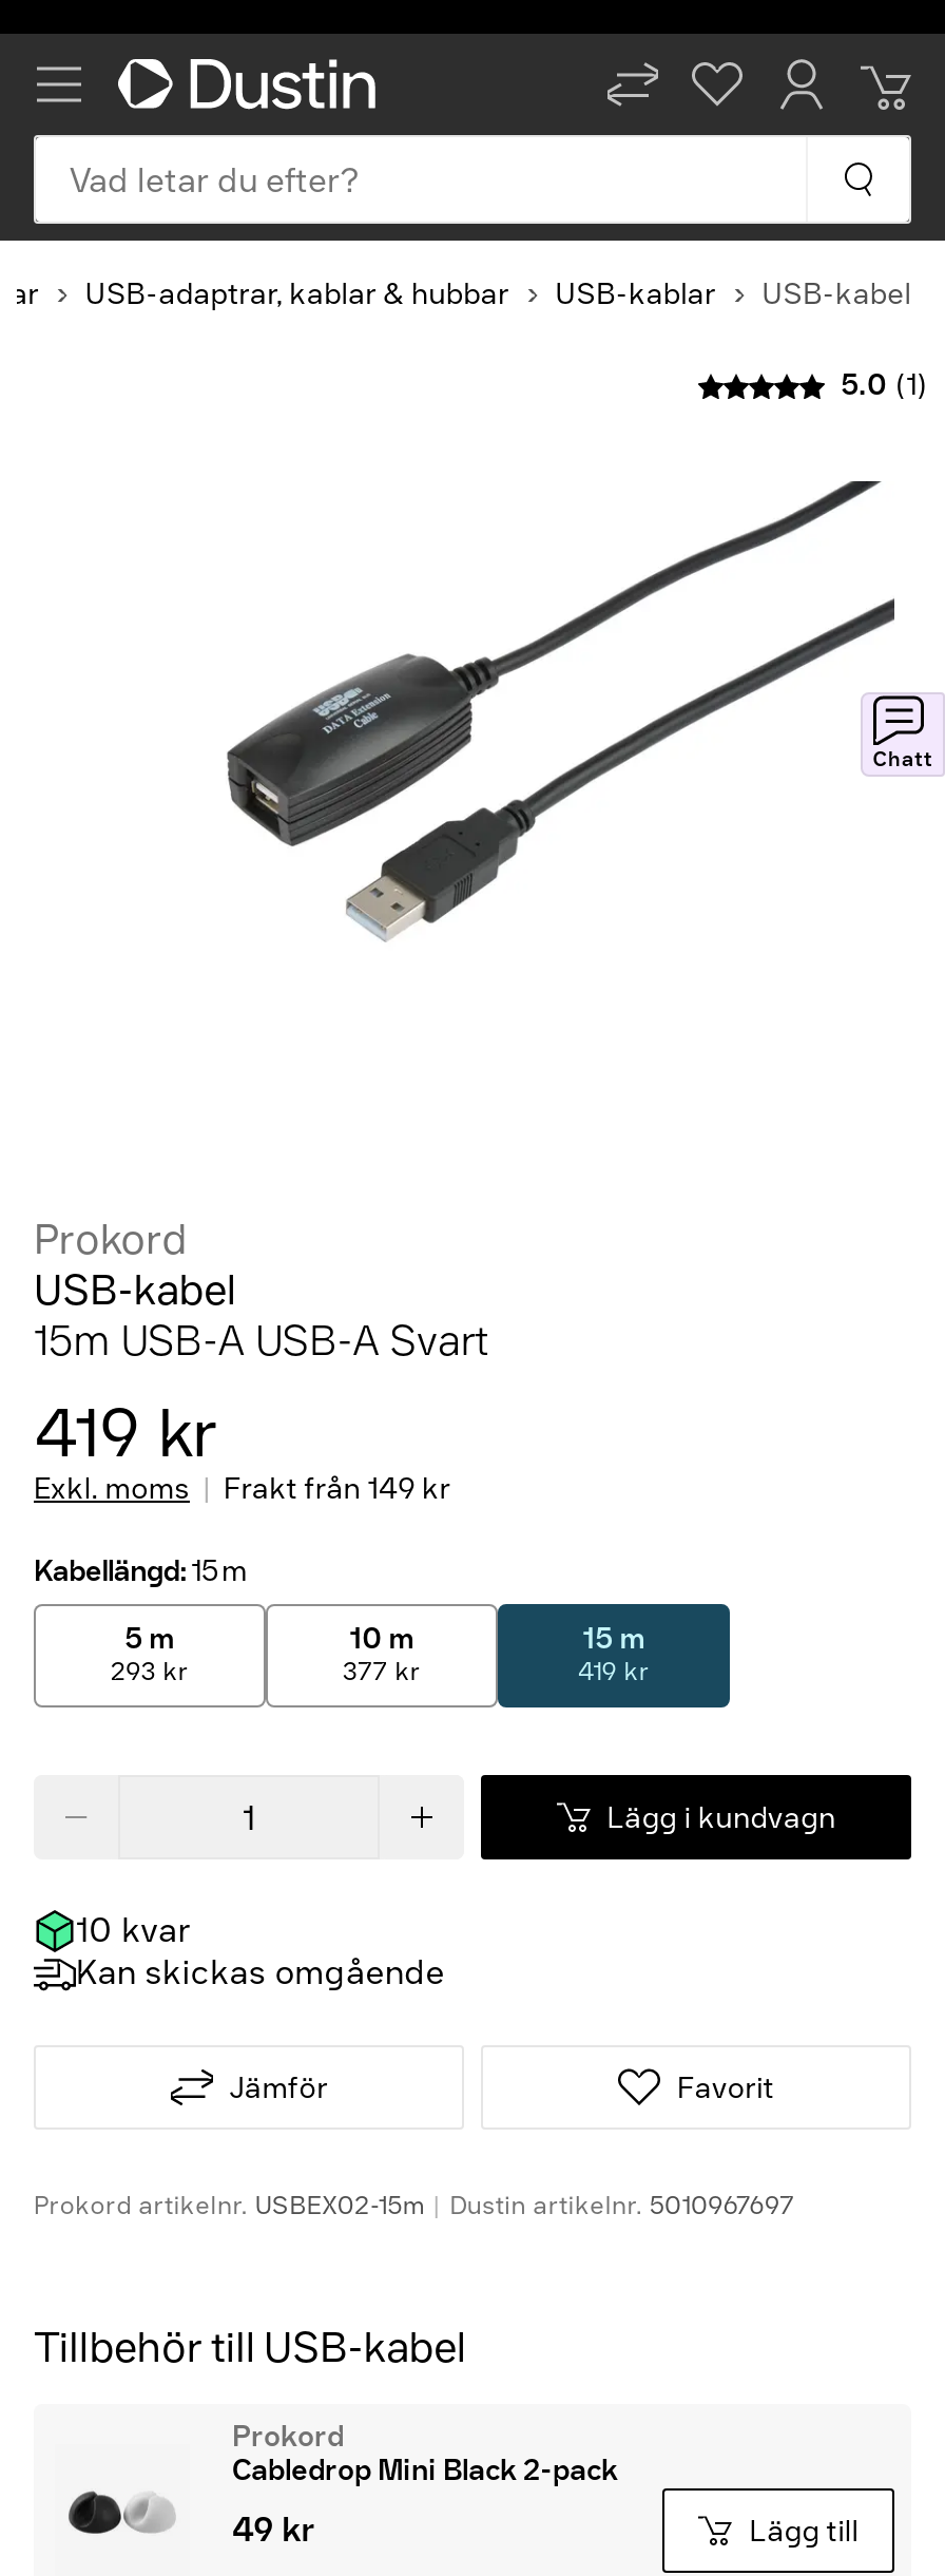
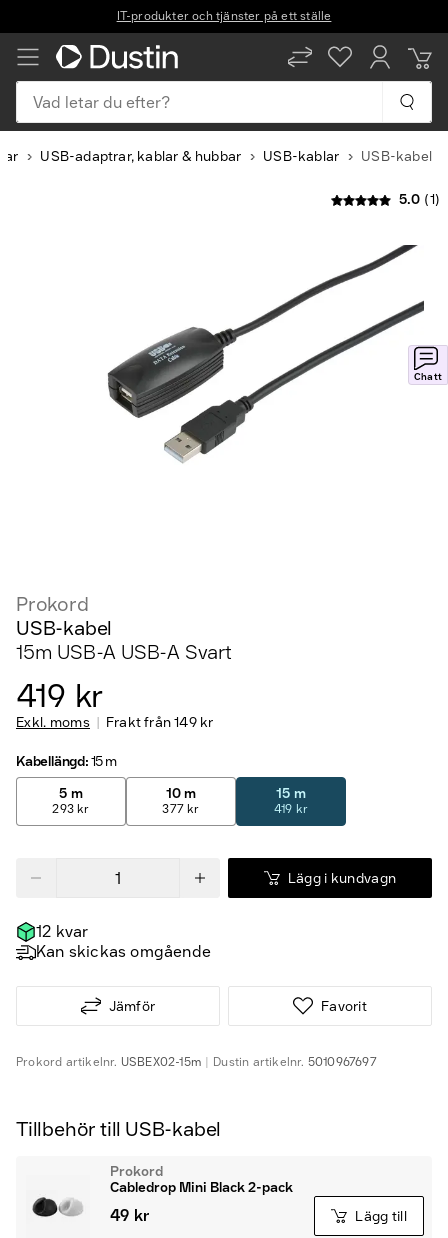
none -> [117,9,331,23] IT-produkter och tjänster på ett ställe
[76,1911,191,1951] 10 kvar -> [36,922,88,941] 12 kvar

